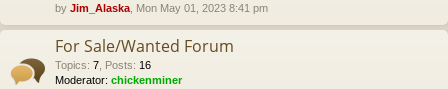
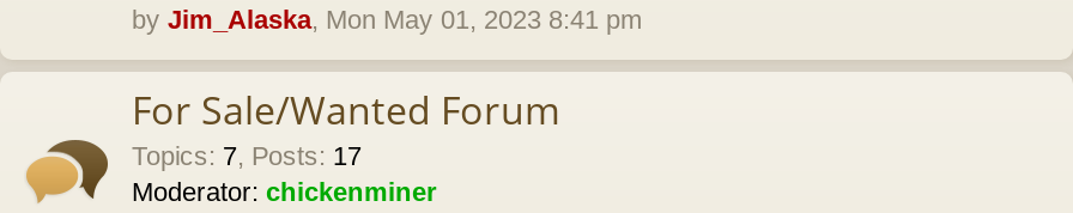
[55,59,151,71] Topics: 7, Posts: 16 -> [132,141,362,170] Topics: 7, Posts: 17

